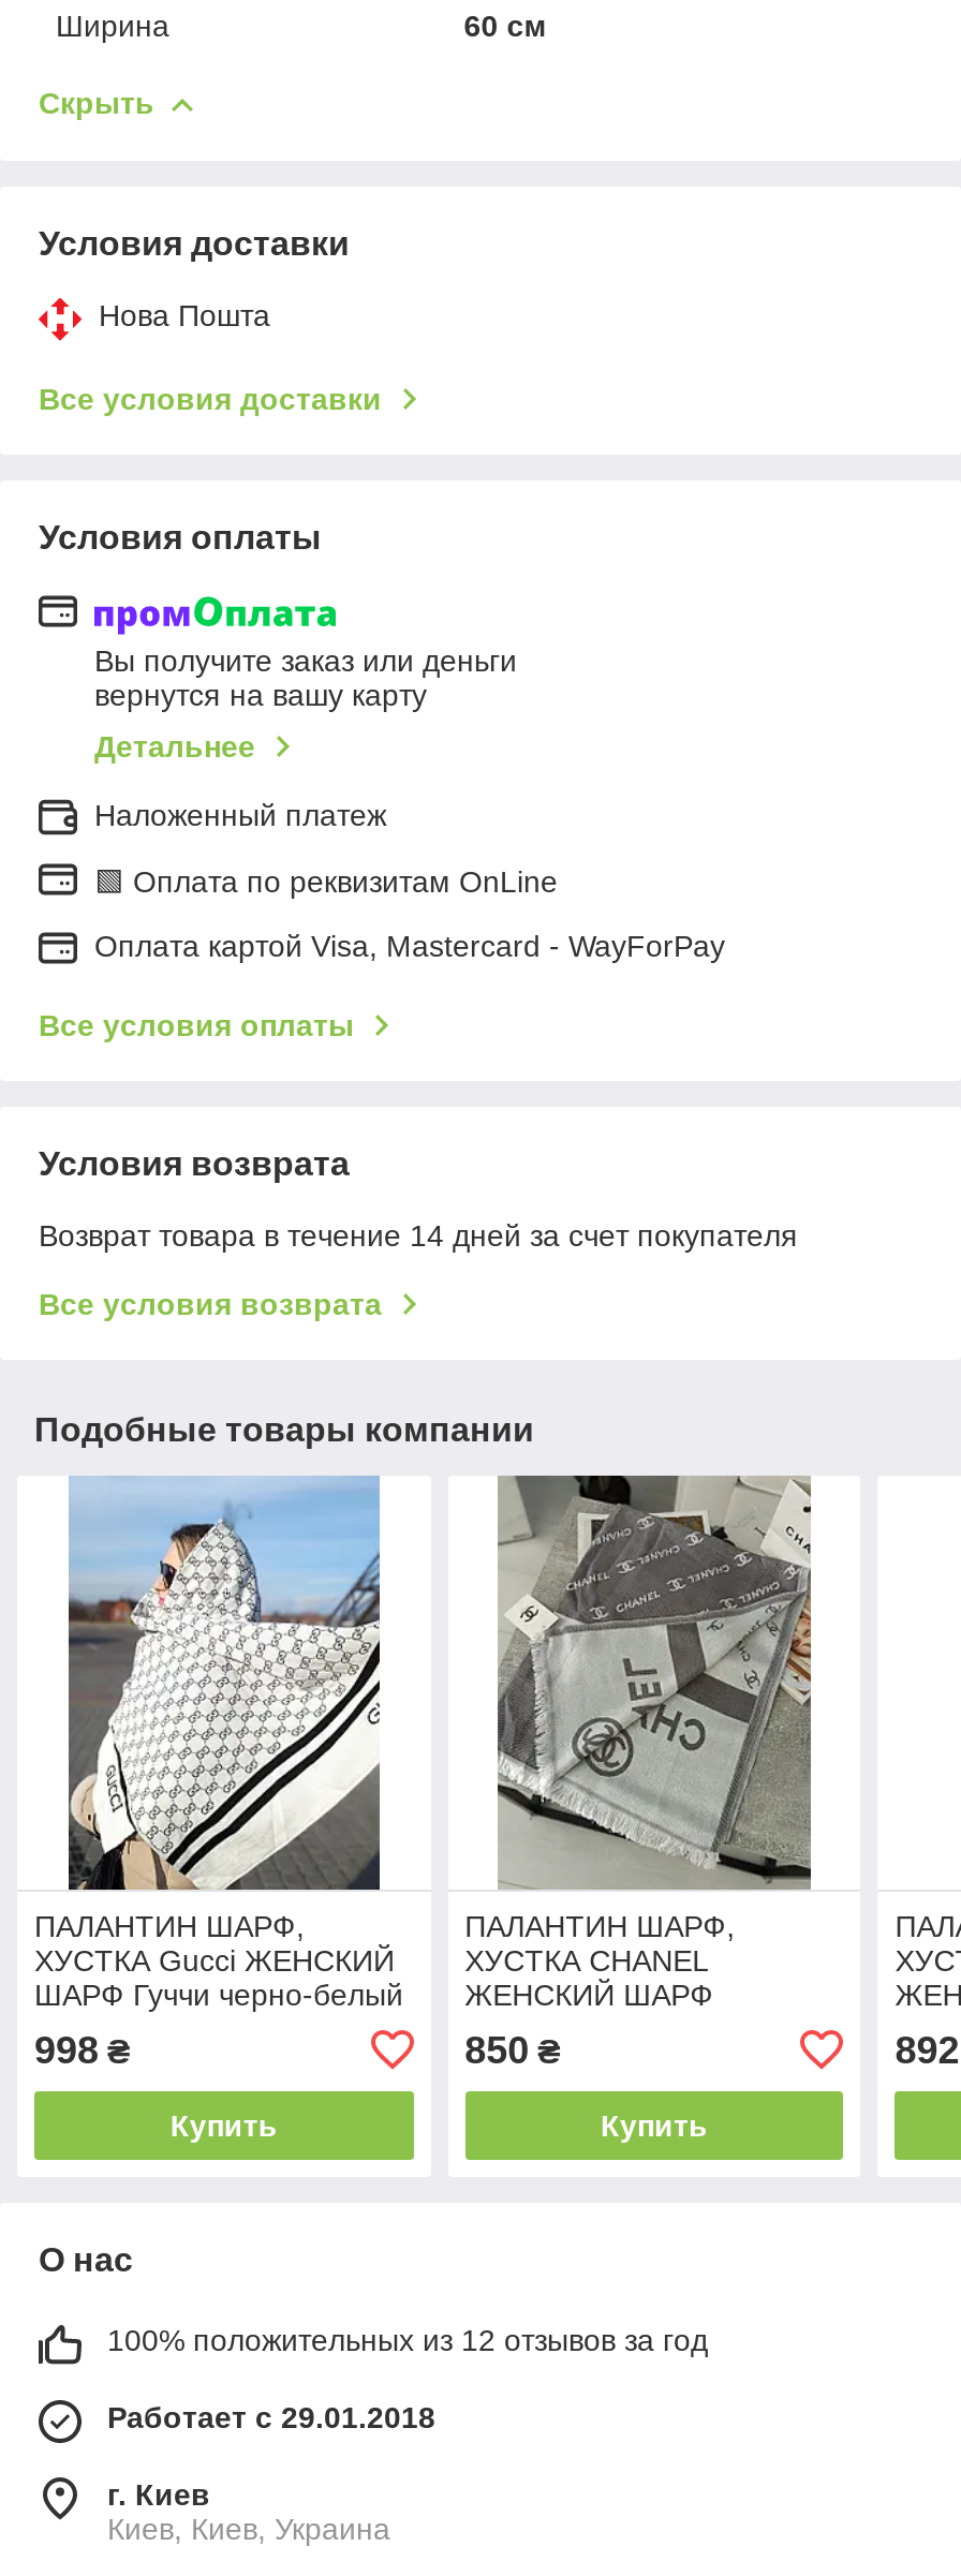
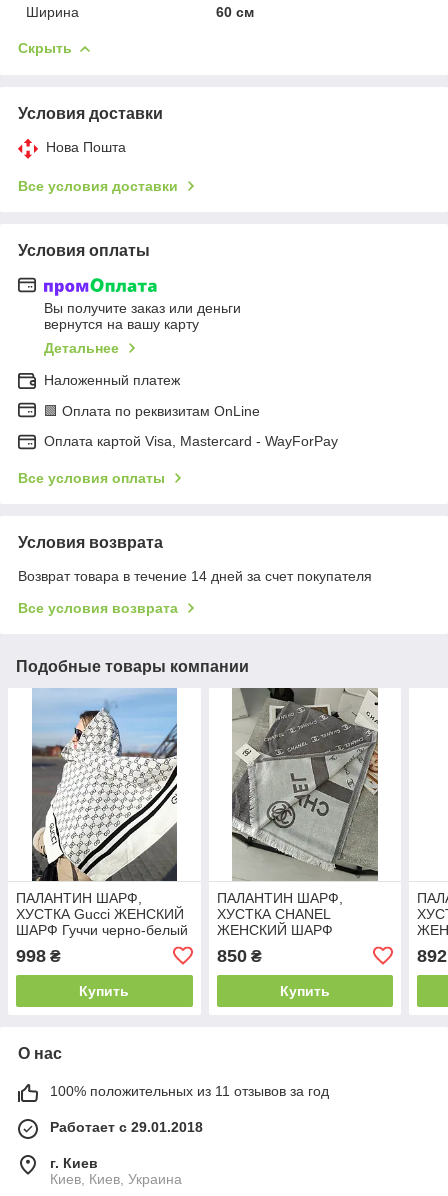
[107,2322,708,2357] 100% положительных из 12 отзывов за год -> [50,1083,329,1099] 100% положительных из 11 отзывов за год

